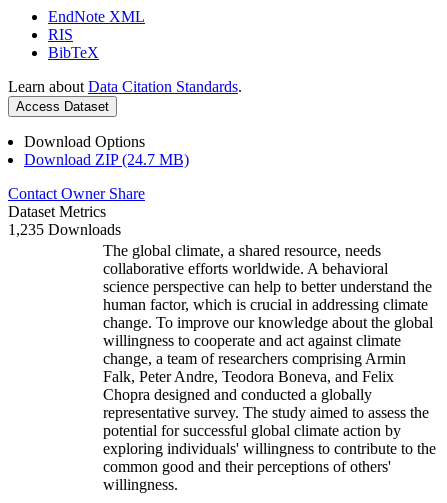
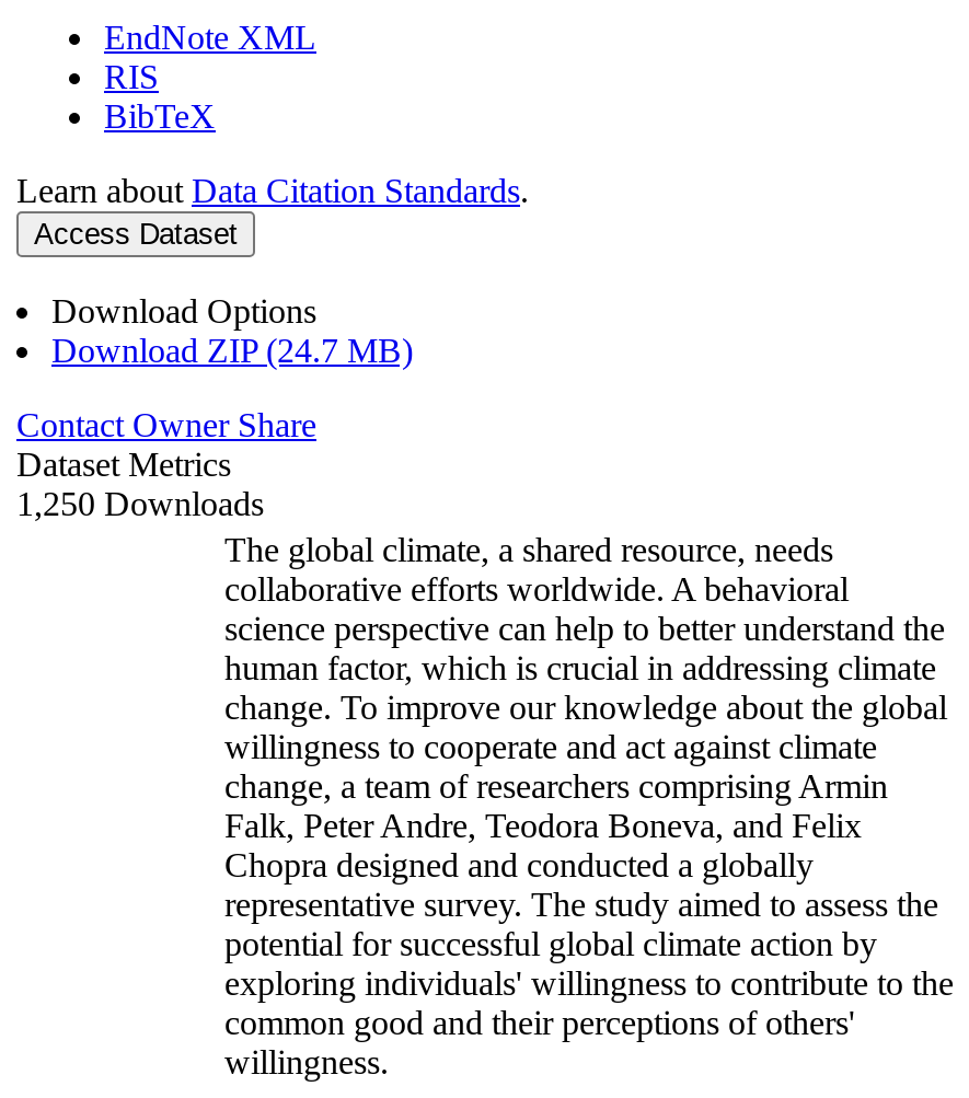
[8,221,121,238] 1,235 Downloads -> [16,486,264,523] 1,250 Downloads

